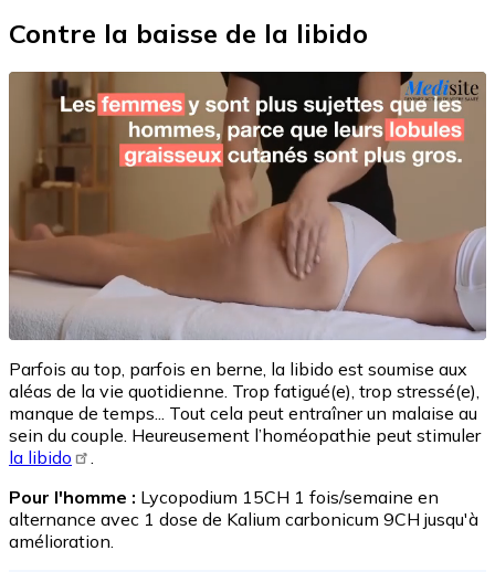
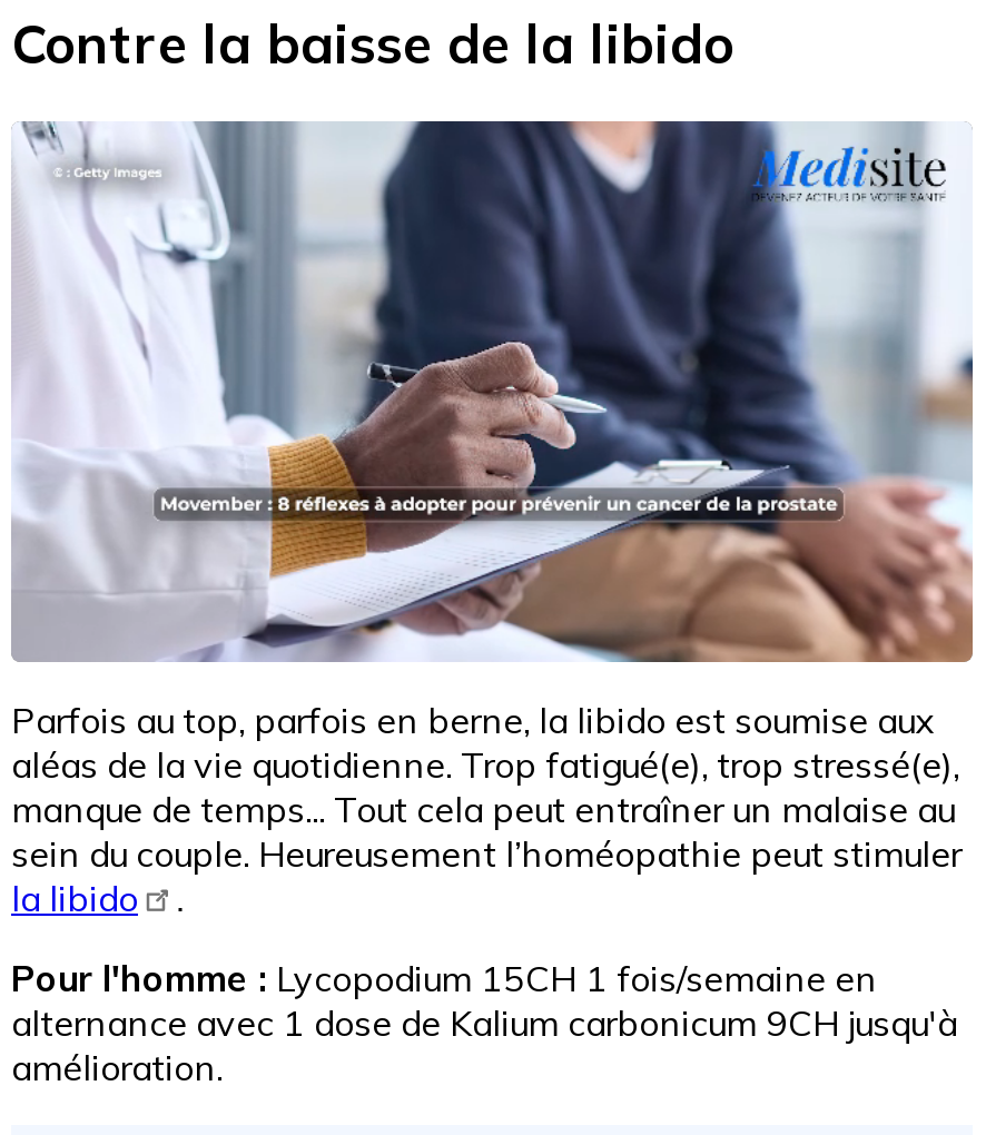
[8,71,487,340] [image] -> [11,119,975,664] [image]

